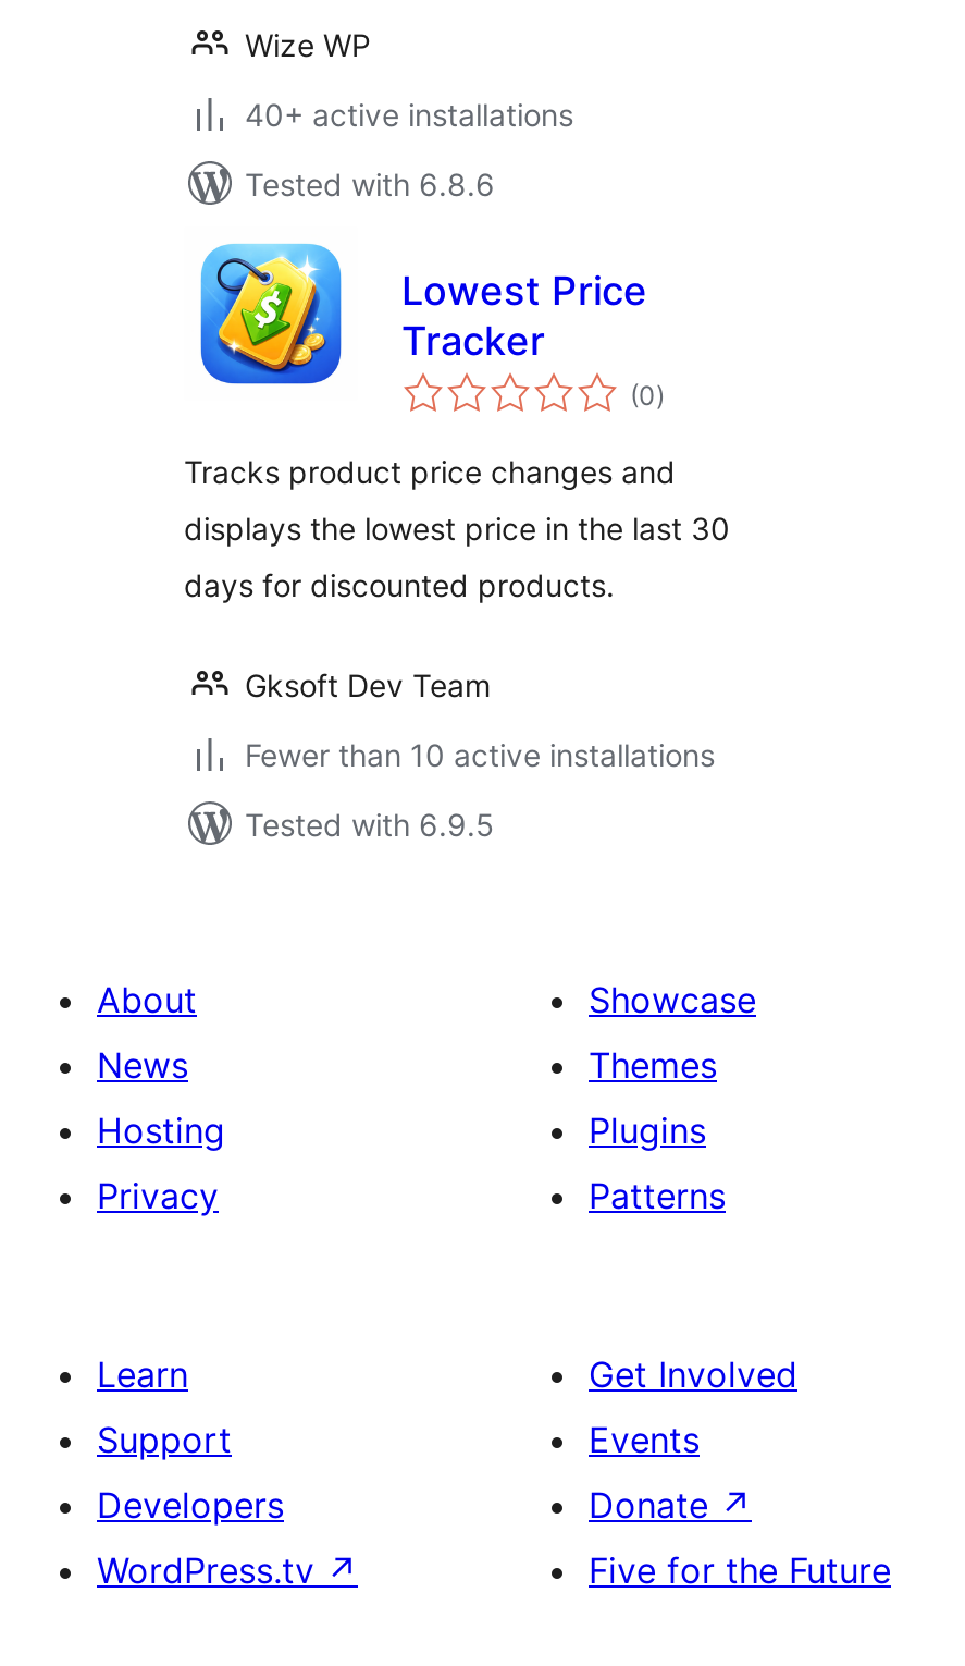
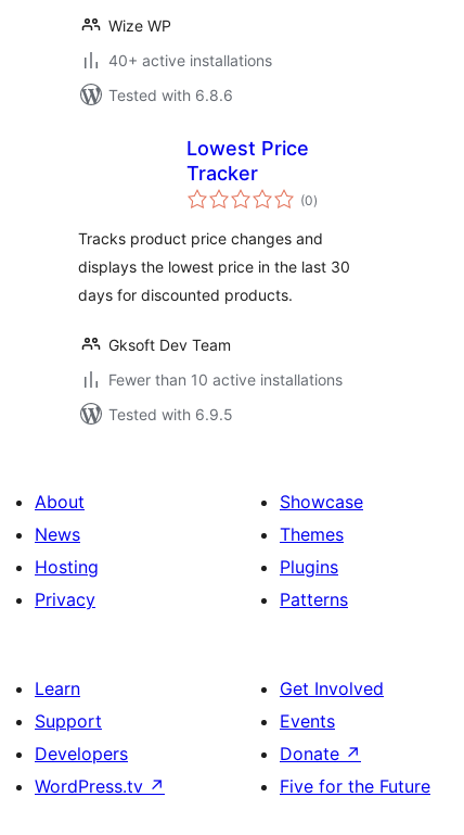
[197,242,345,388] [image] -> none

